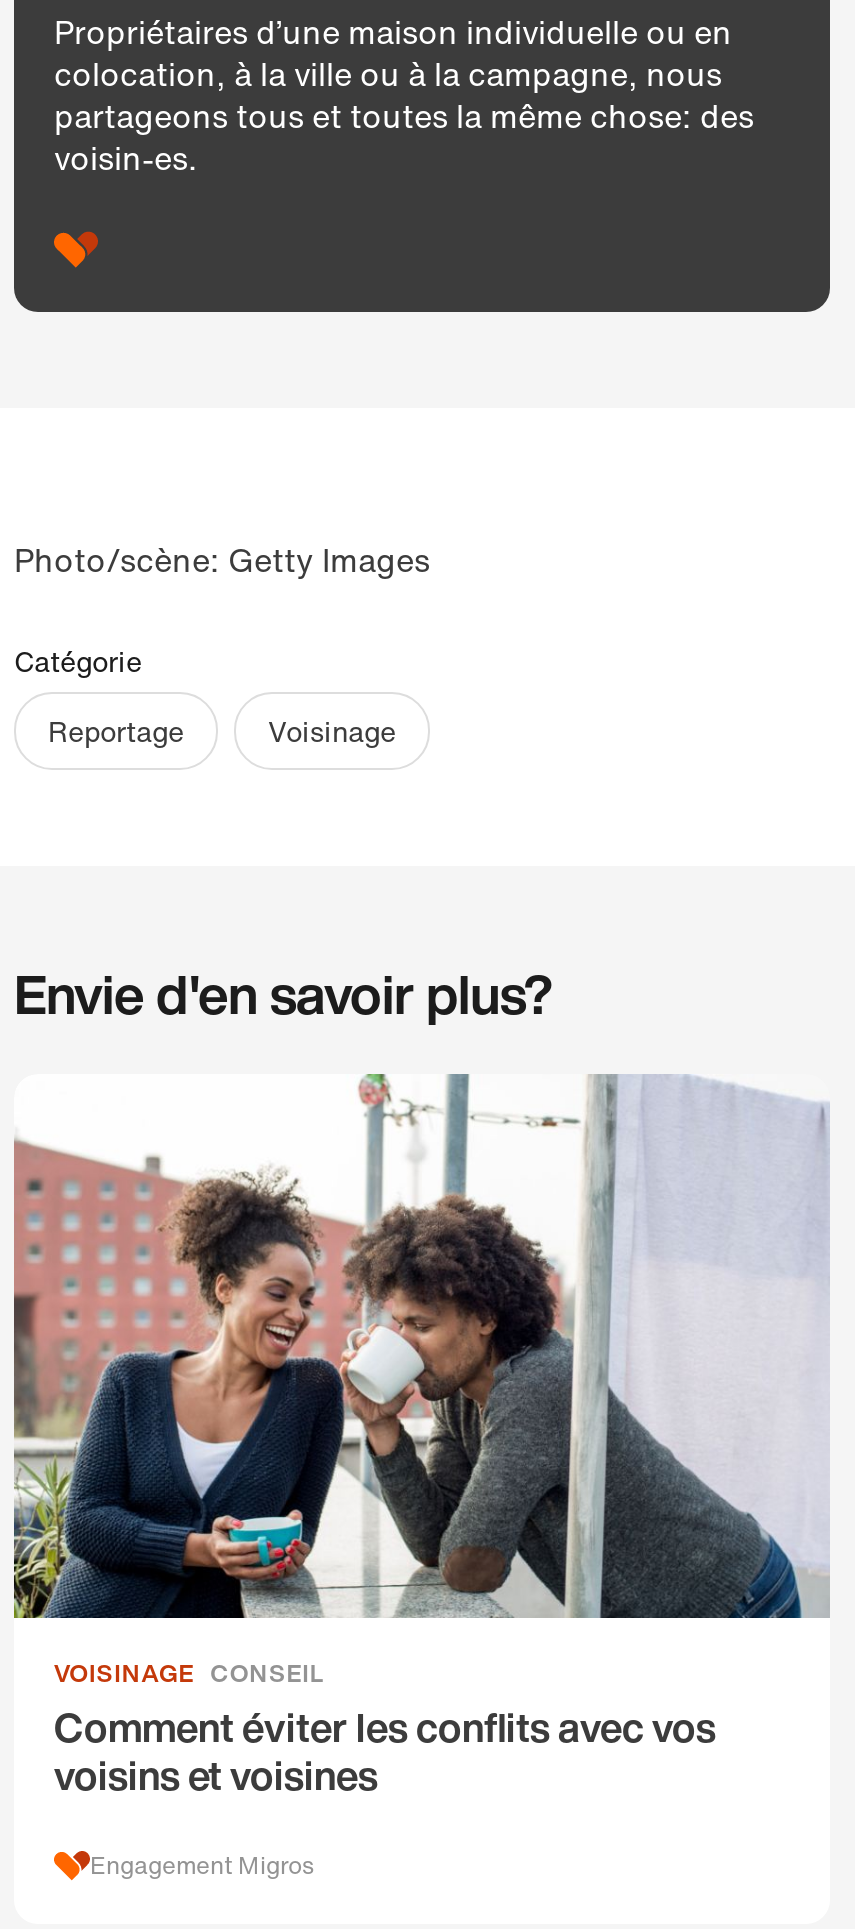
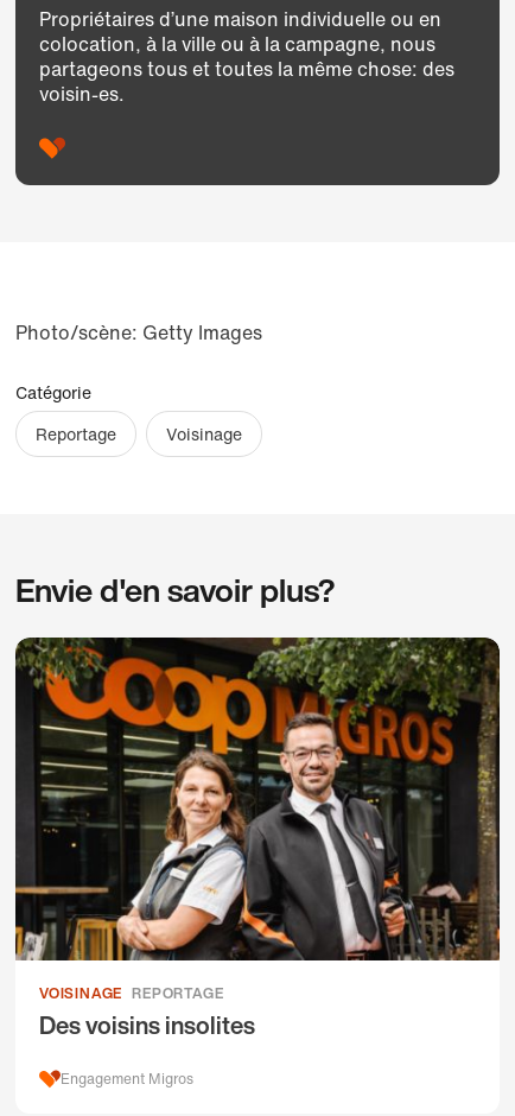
[12,1072,830,1803] [image] | VOISINAGE CONSEIL | Comment éviter les conflits avec vos | voisins et voisines -> [14,636,501,1042] [image] | VOISINAGE REPORTAGE | Des voisins insolites

